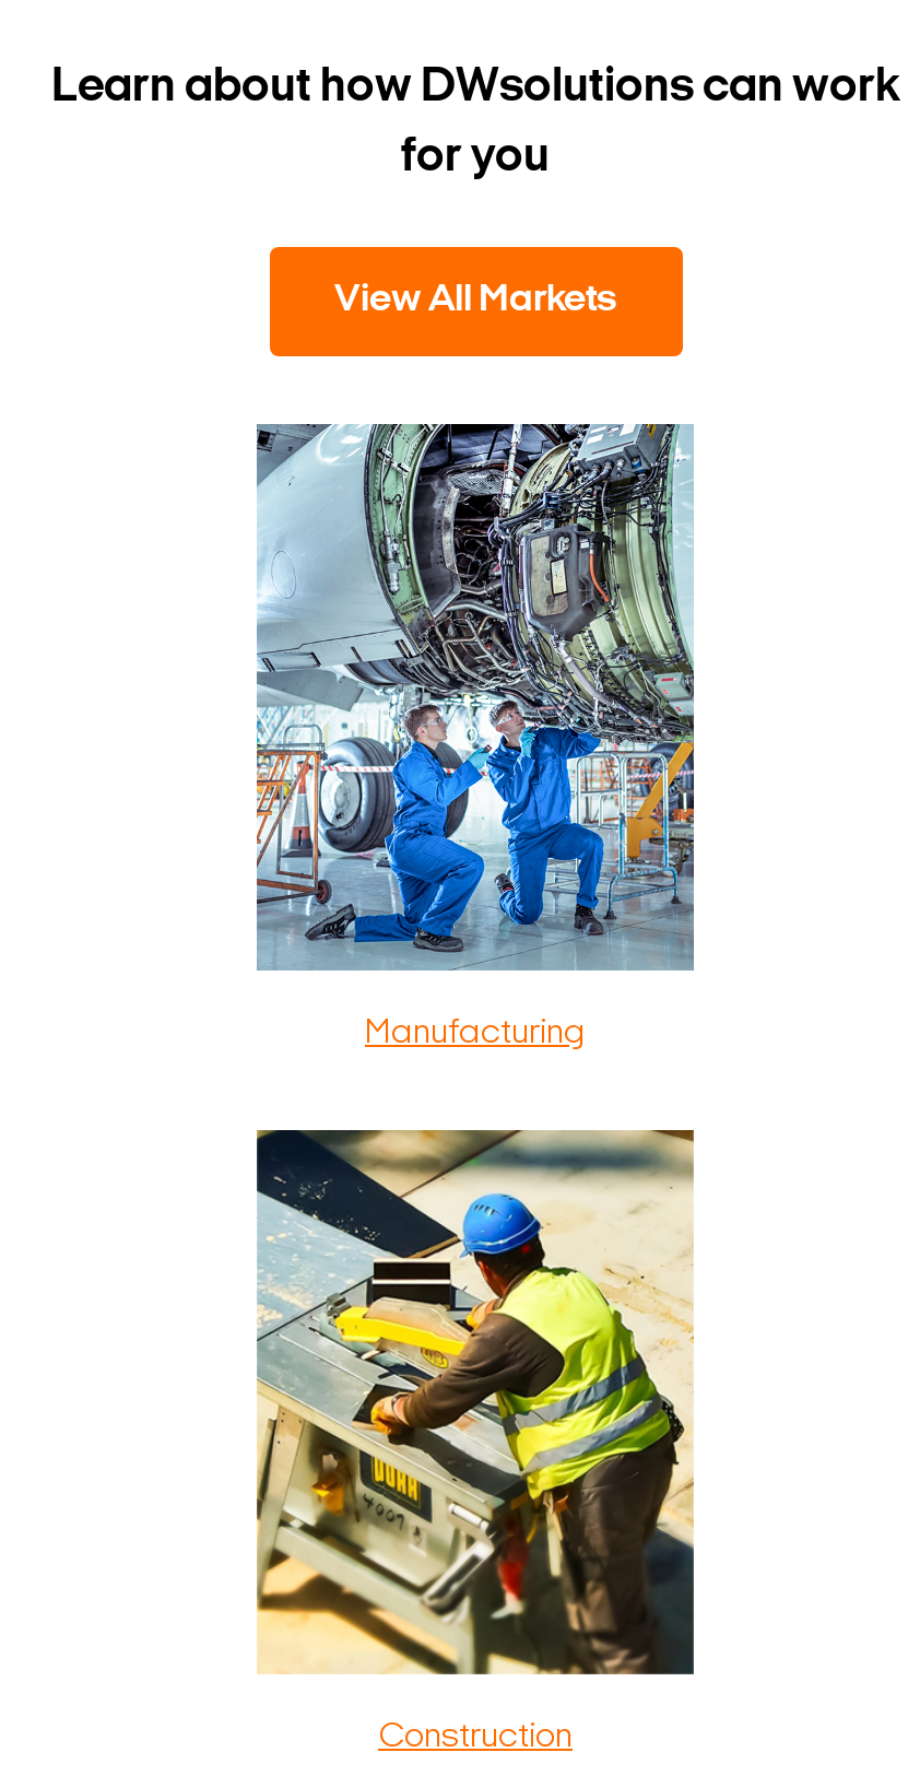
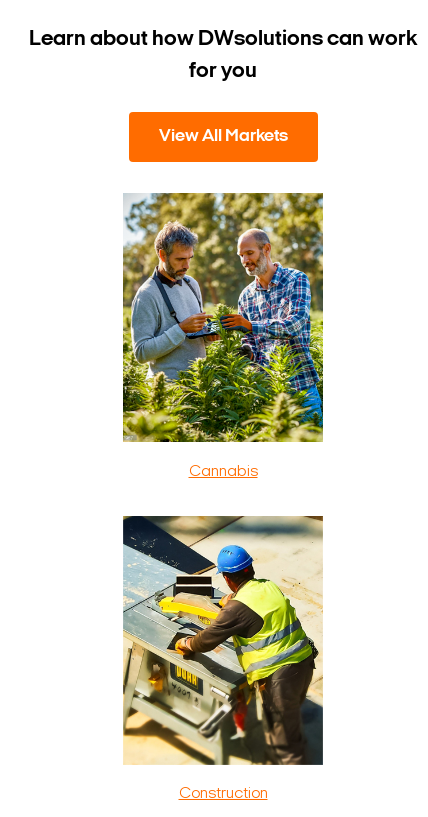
[255,422,696,1051] [image] | Manufacturing -> [122,192,324,480] [image] | Cannabis

